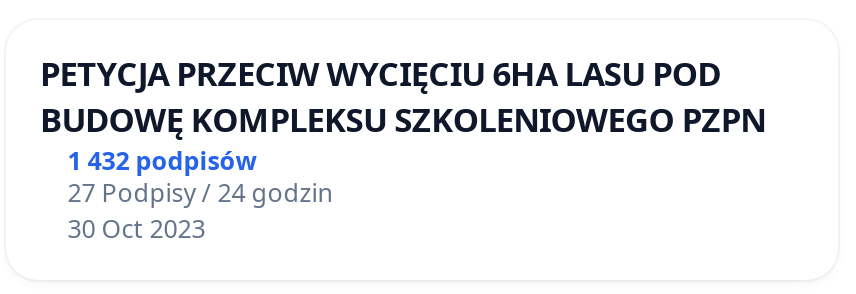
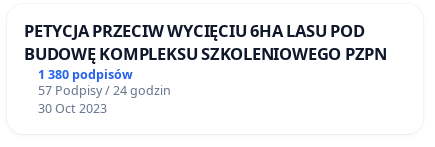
[68,145,258,179] 1 432 podpisów -> [38,66,133,83] 1 380 podpisów
[68,177,334,211] 27 Podpisy / 24 godzin -> [38,82,171,99] 57 Podpisy / 24 godzin

